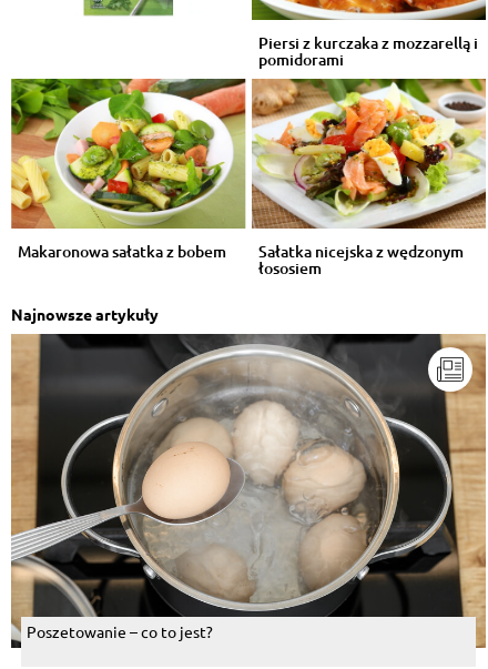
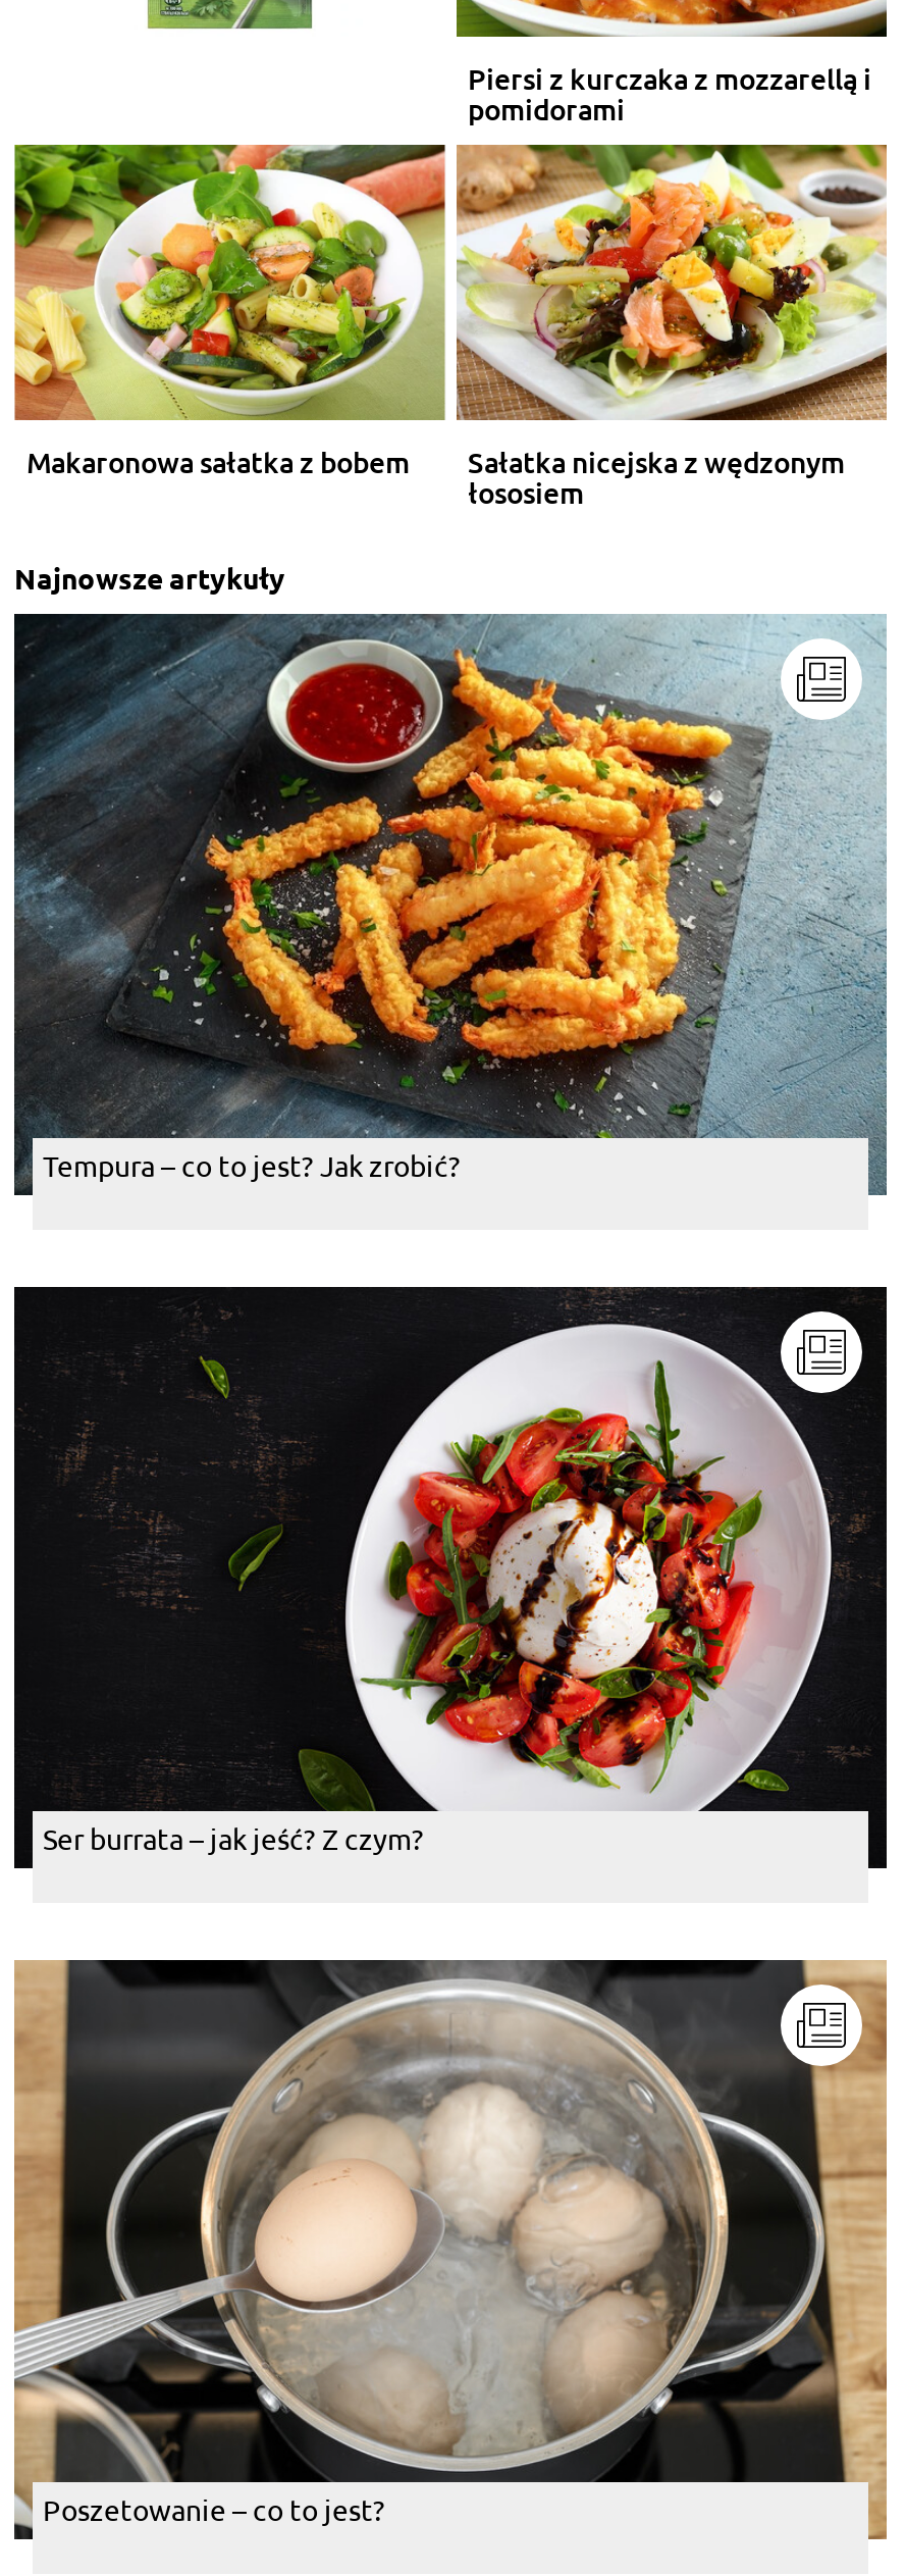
none -> [12,612,887,1197] [image] | Tempura – co to jest? Jak zrobić?
none -> [12,1285,889,1872] [image] | Ser burrata – jak jeść? Z czym?

